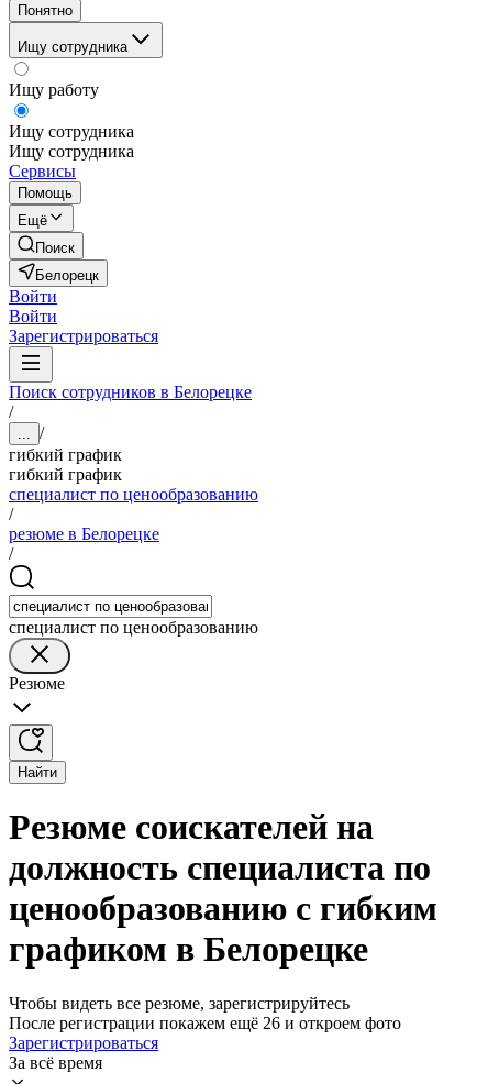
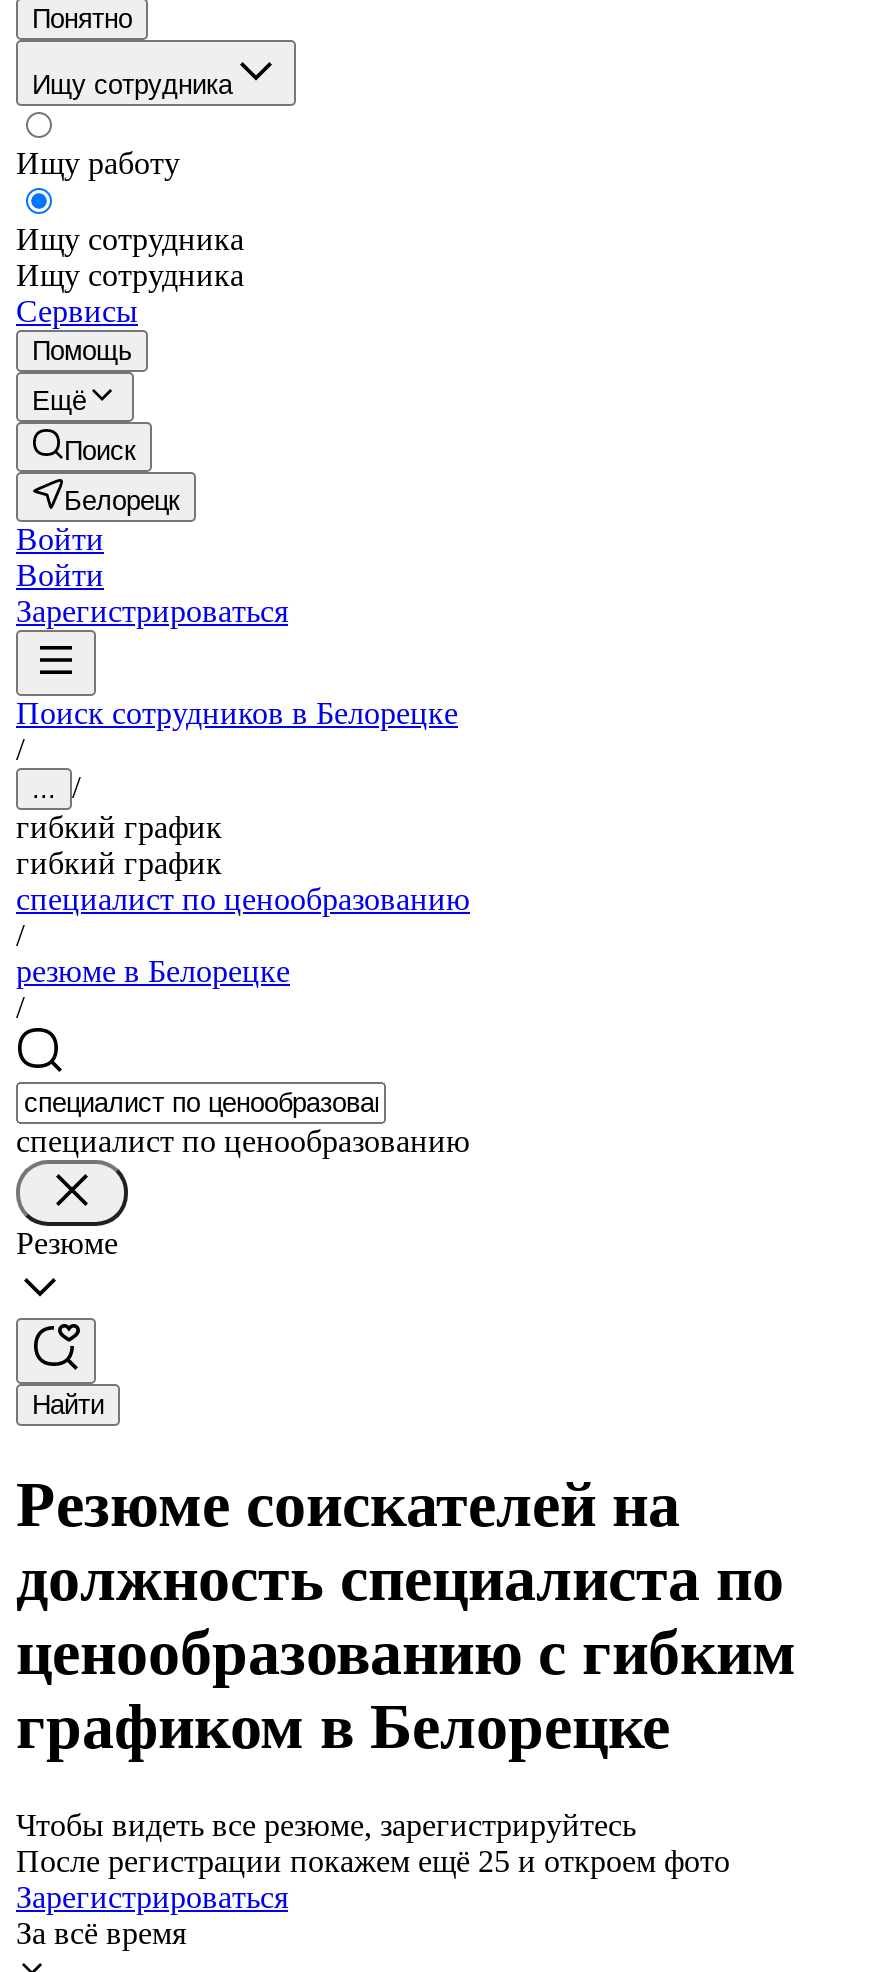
[9,1014,401,1032] После регистрации покажем ещё 26 и откроем фото -> [16,1844,730,1878] После регистрации покажем ещё 25 и откроем фото

